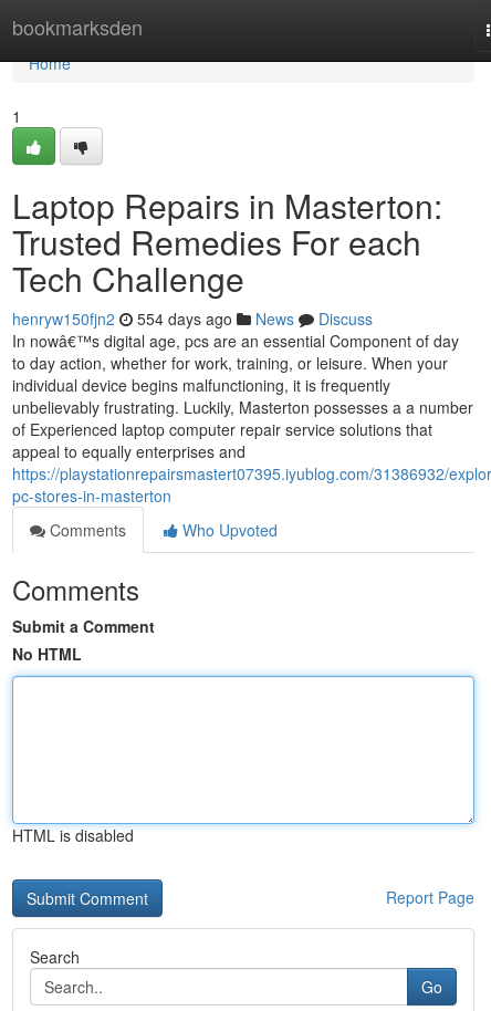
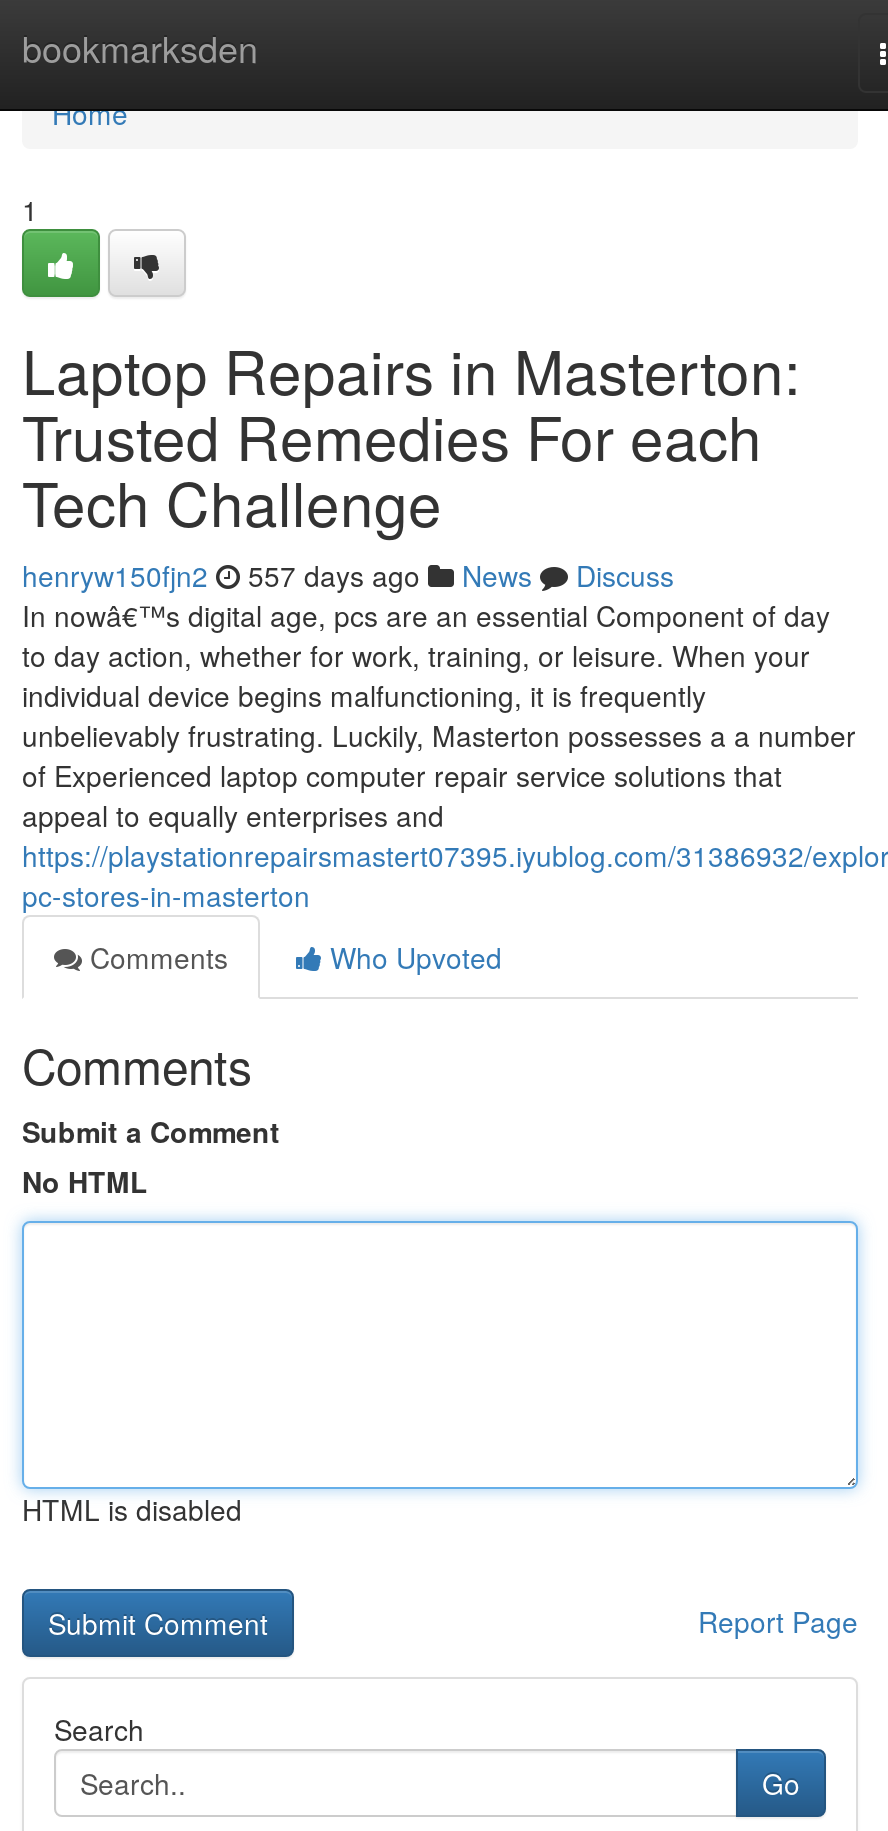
[12,308,373,330] henryw150fjn2 554 days ago News Discuss -> [22,555,674,595] henryw150fjn2 557 days ago News Discuss

